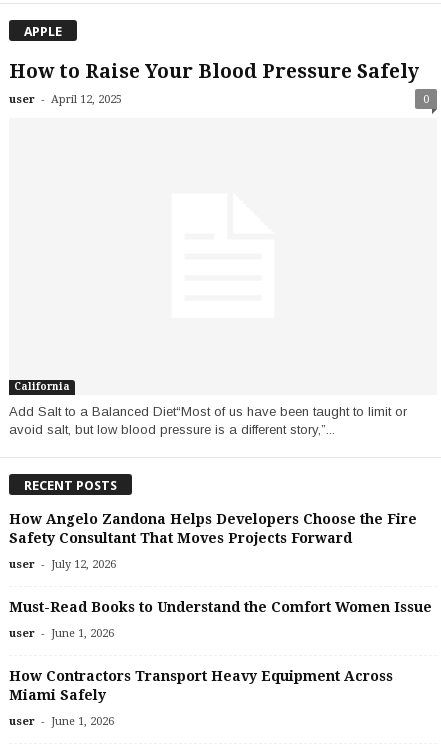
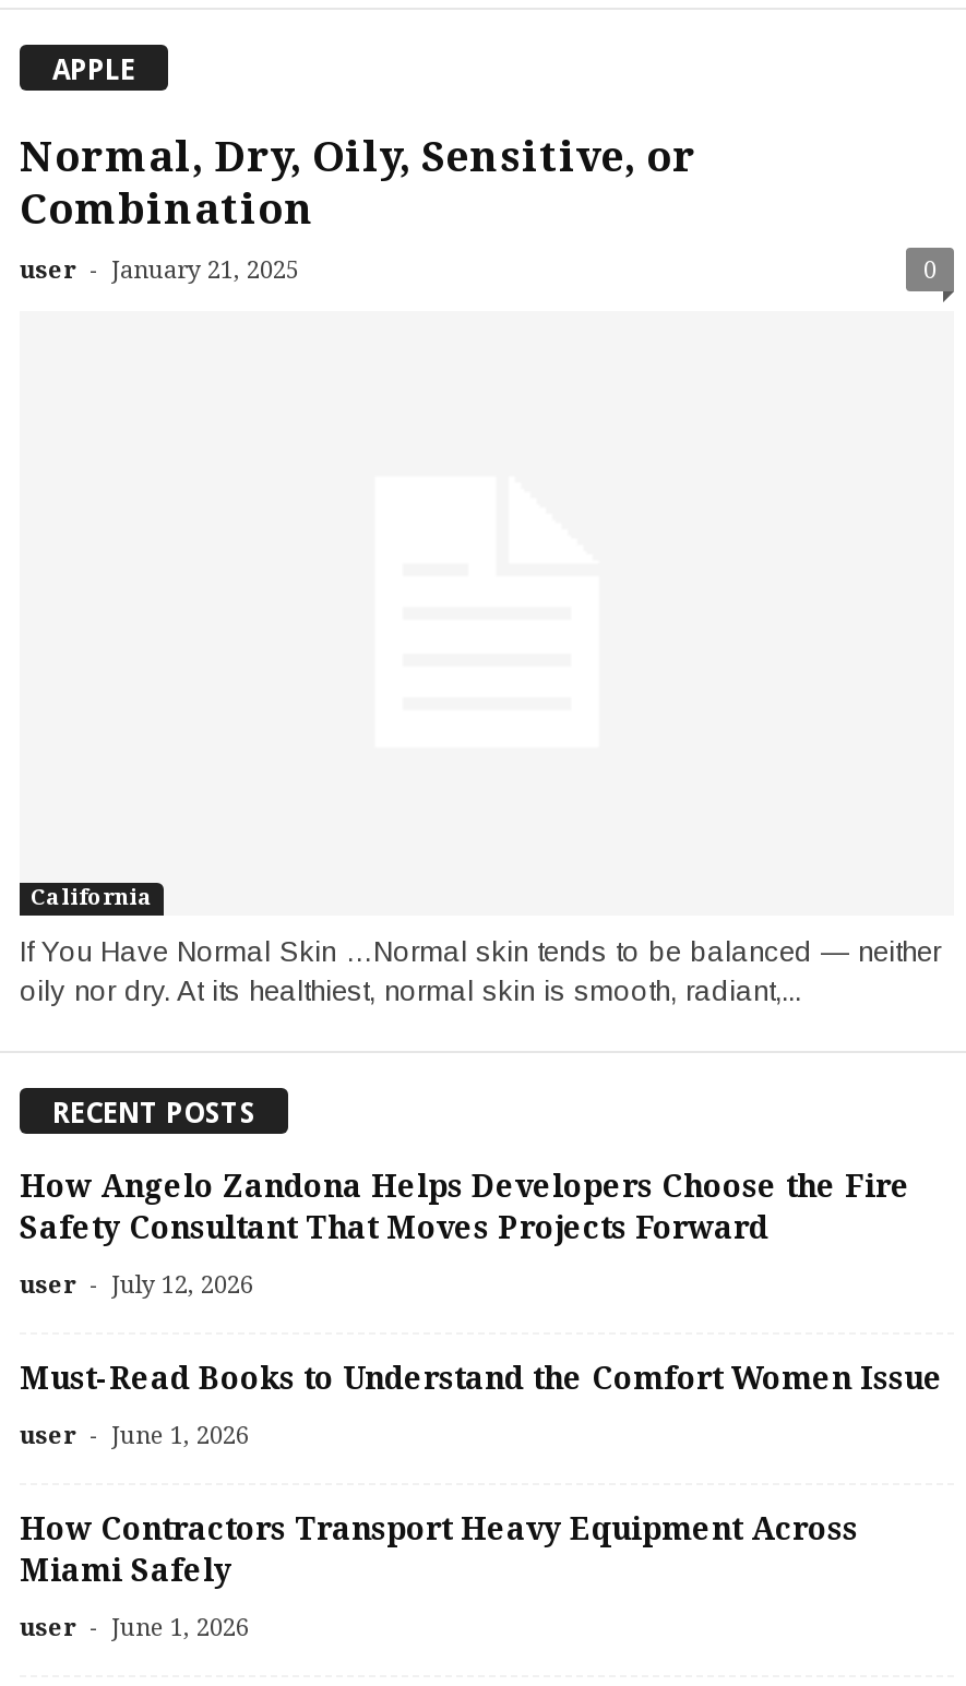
[9,60,419,106] How to Raise Your Blood Pressure Safely | user - April 12, 2025 -> [20,132,696,285] Normal, Dry, Oily, Sensitive, or | Combination | user - January 21, 2025
[9,404,407,437] Add Salt to a Balanced Diet“Most of us have been taught to limit or | avoid salt, but low blood pressure is a different story,”... -> [20,935,941,1007] If You Have Normal Skin …Normal skin tends to be balanced — neither | oily nor dry. At its healthiest, normal skin is smooth, radiant,...

